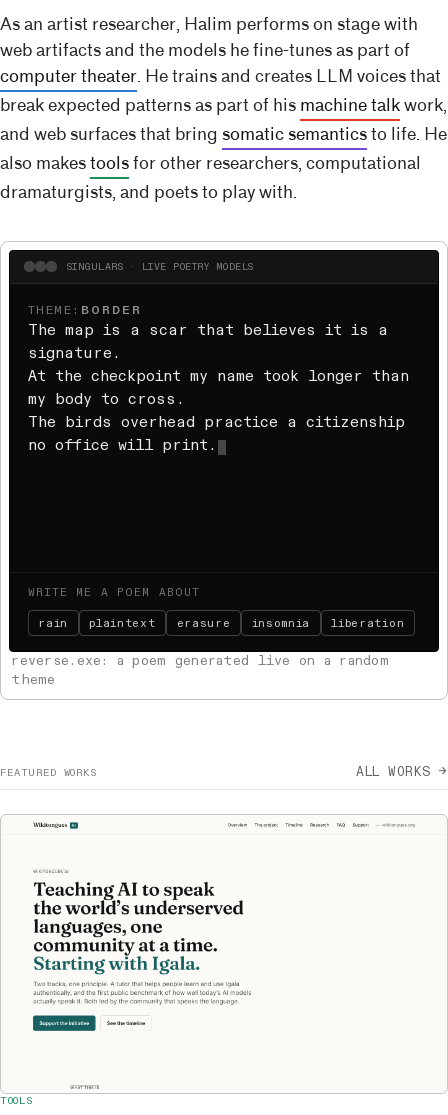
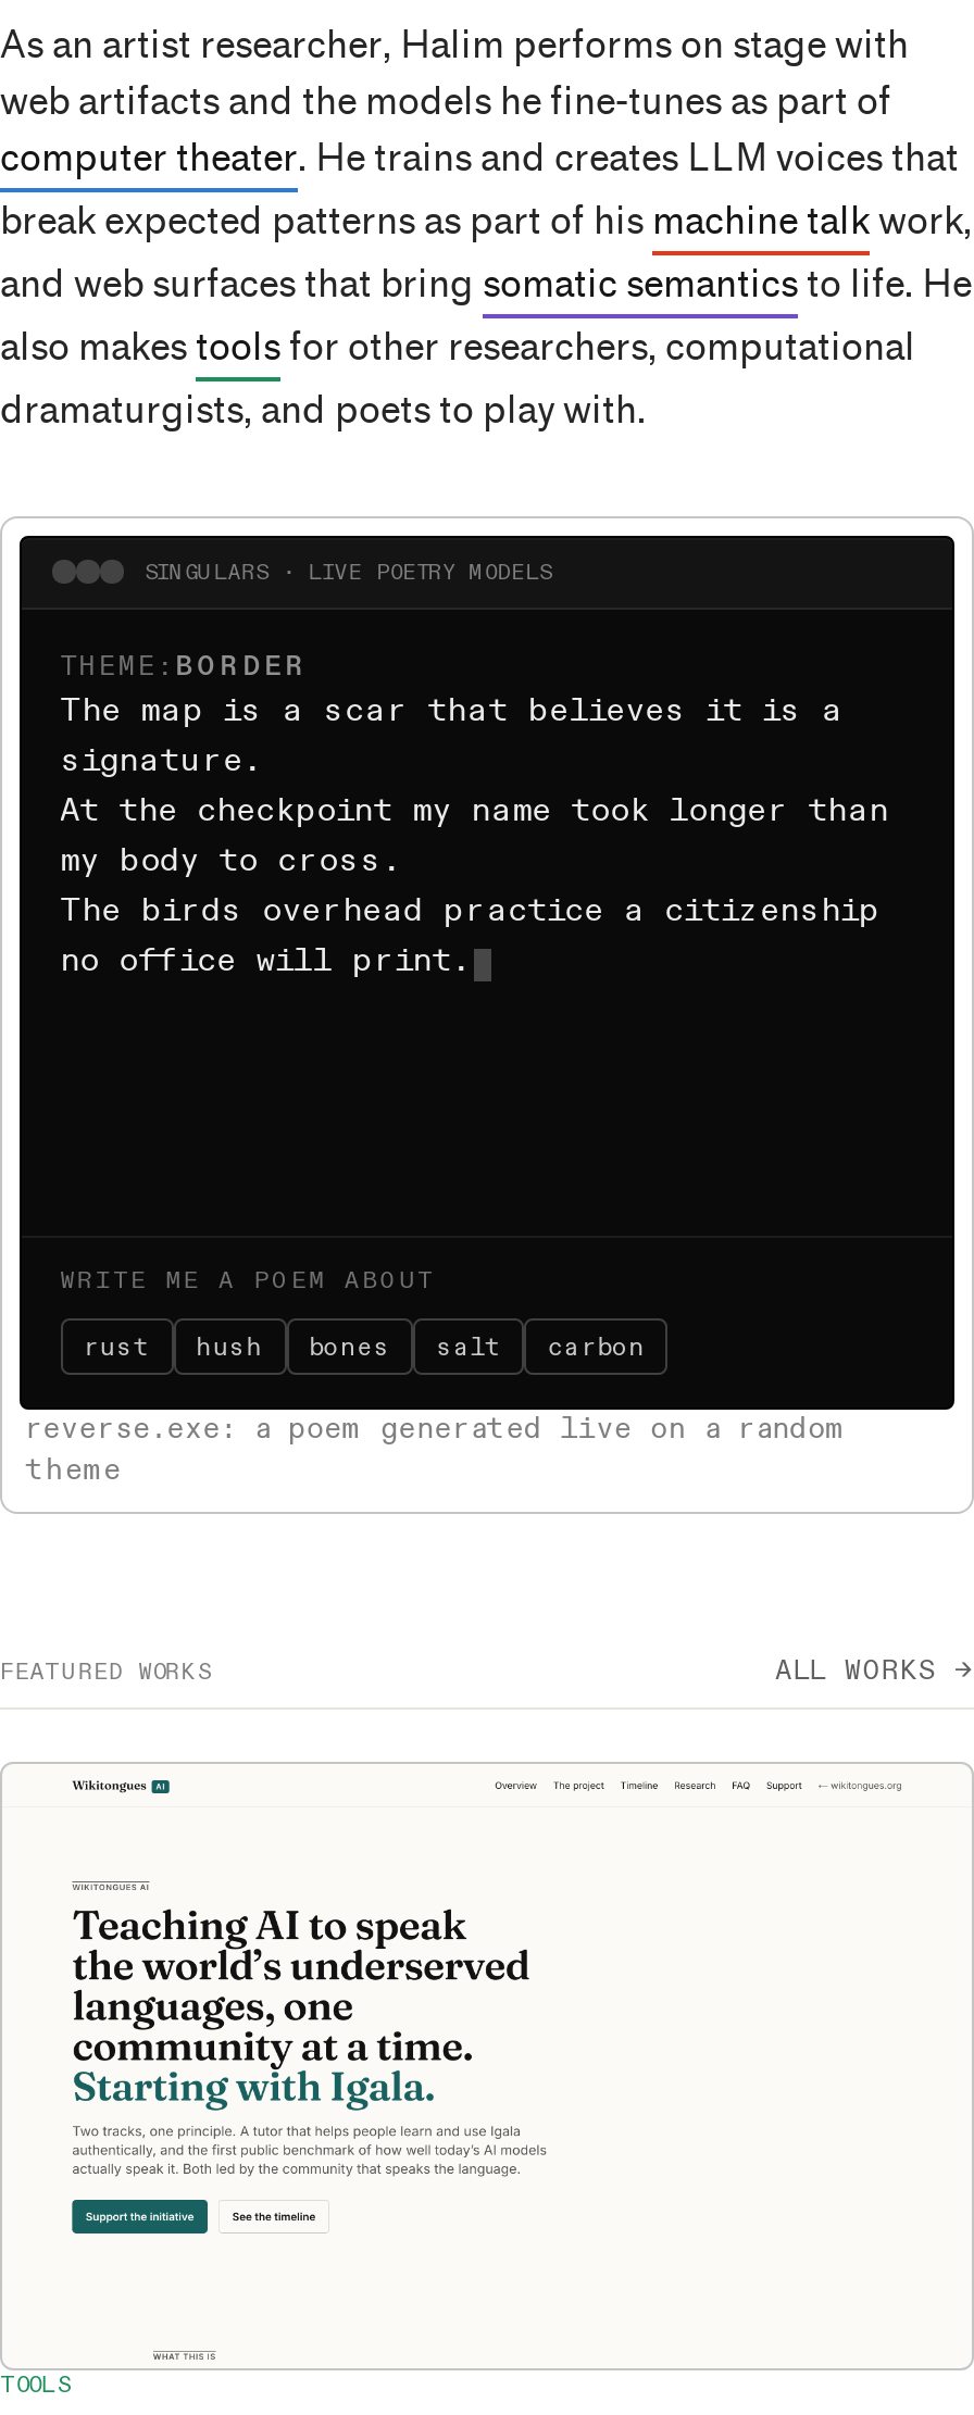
[38,616,404,631] rain | plaintext | erasure | insomnia | liberation -> [83,1331,645,1363] rust | hush | bones | salt | carbon

